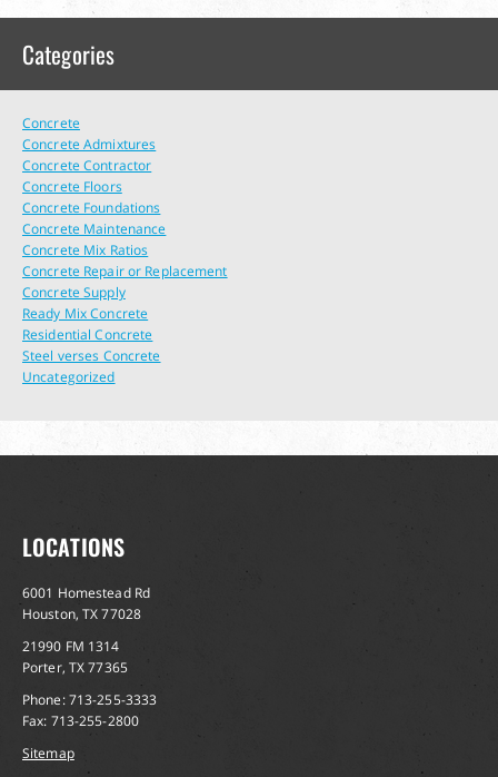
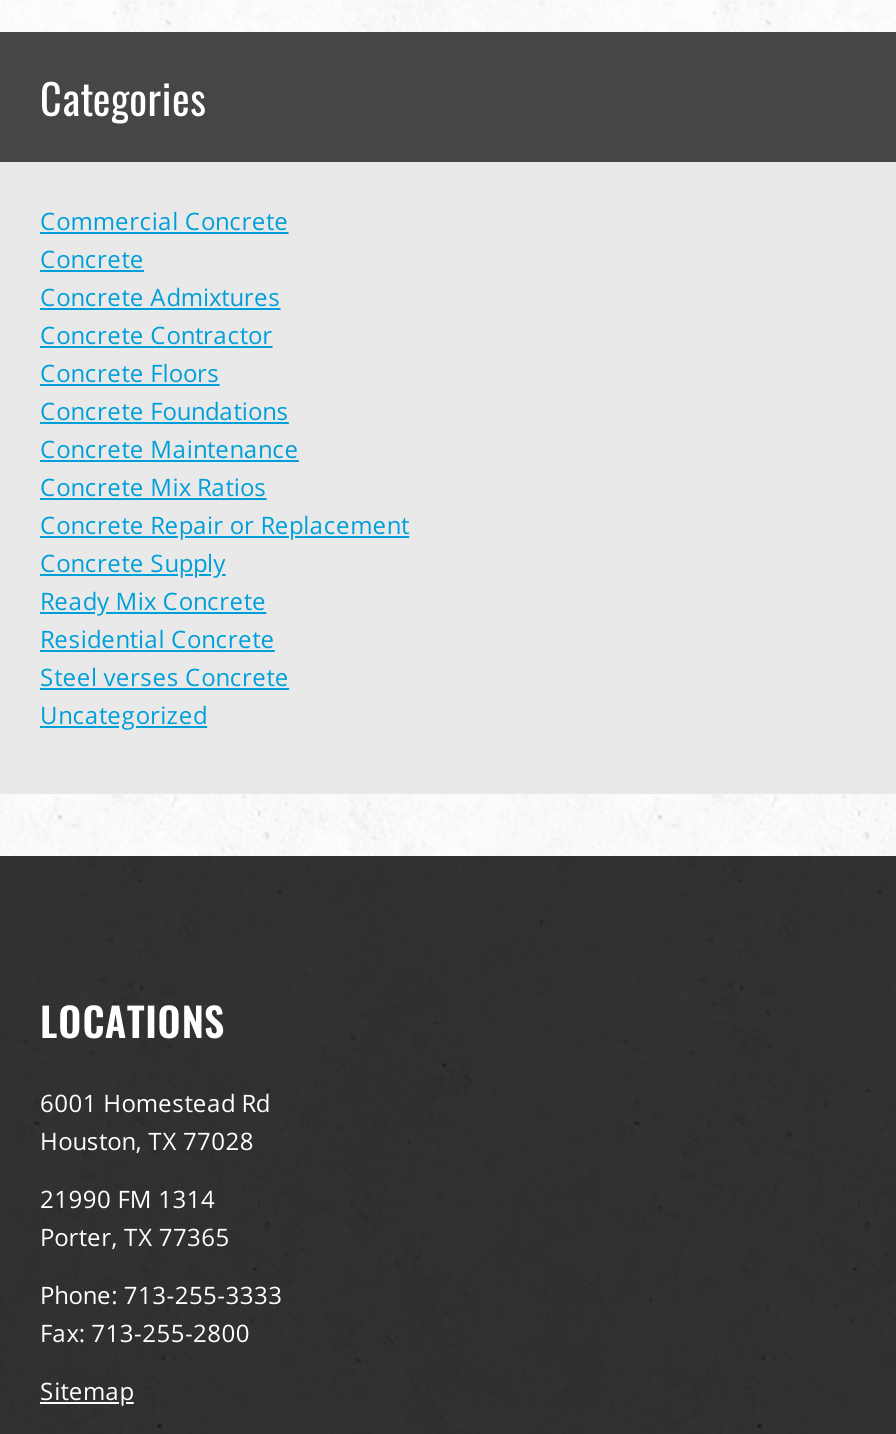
none -> [40,205,289,239] Commercial Concrete

